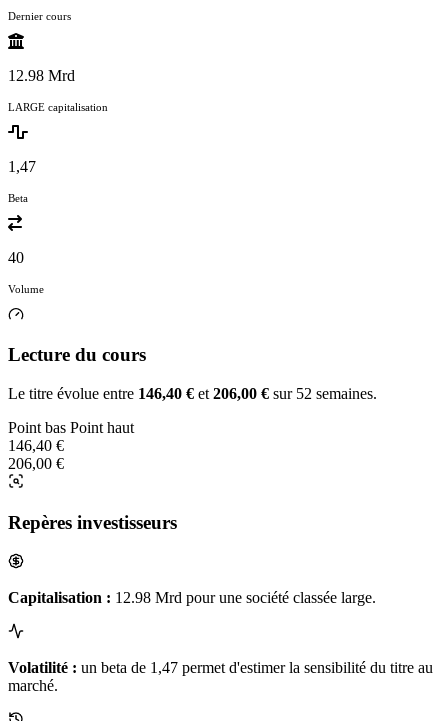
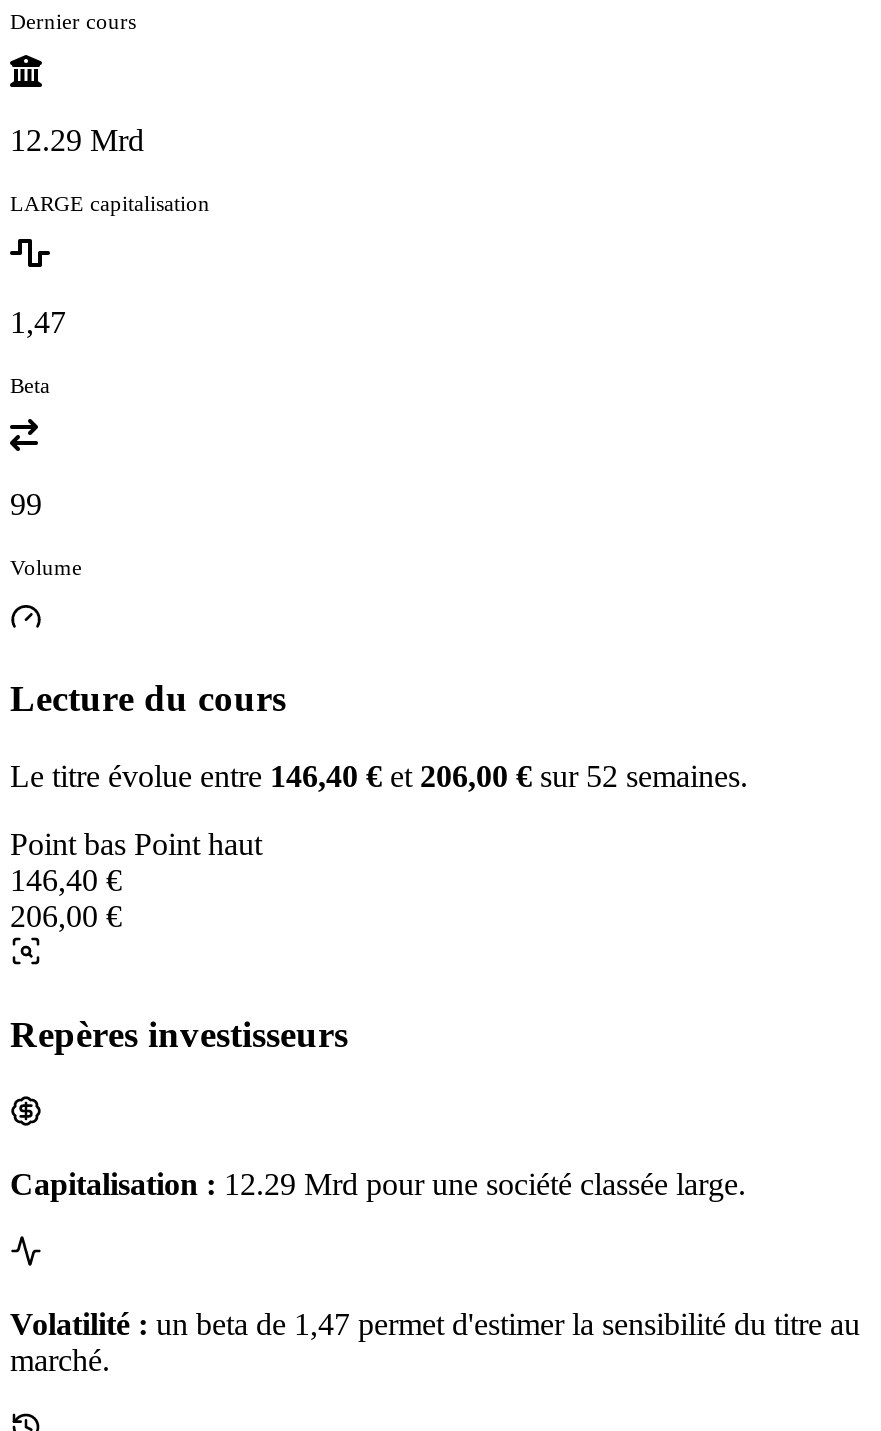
[8,67,75,84] 12.98 Mrd -> [10,122,144,156] 12.29 Mrd
[8,249,24,266] 40 -> [10,486,42,520] 99
[8,588,376,605] Capitalisation : 12.98 Mrd pour une société classée large. -> [10,1166,746,1200] Capitalisation : 12.29 Mrd pour une société classée large.

